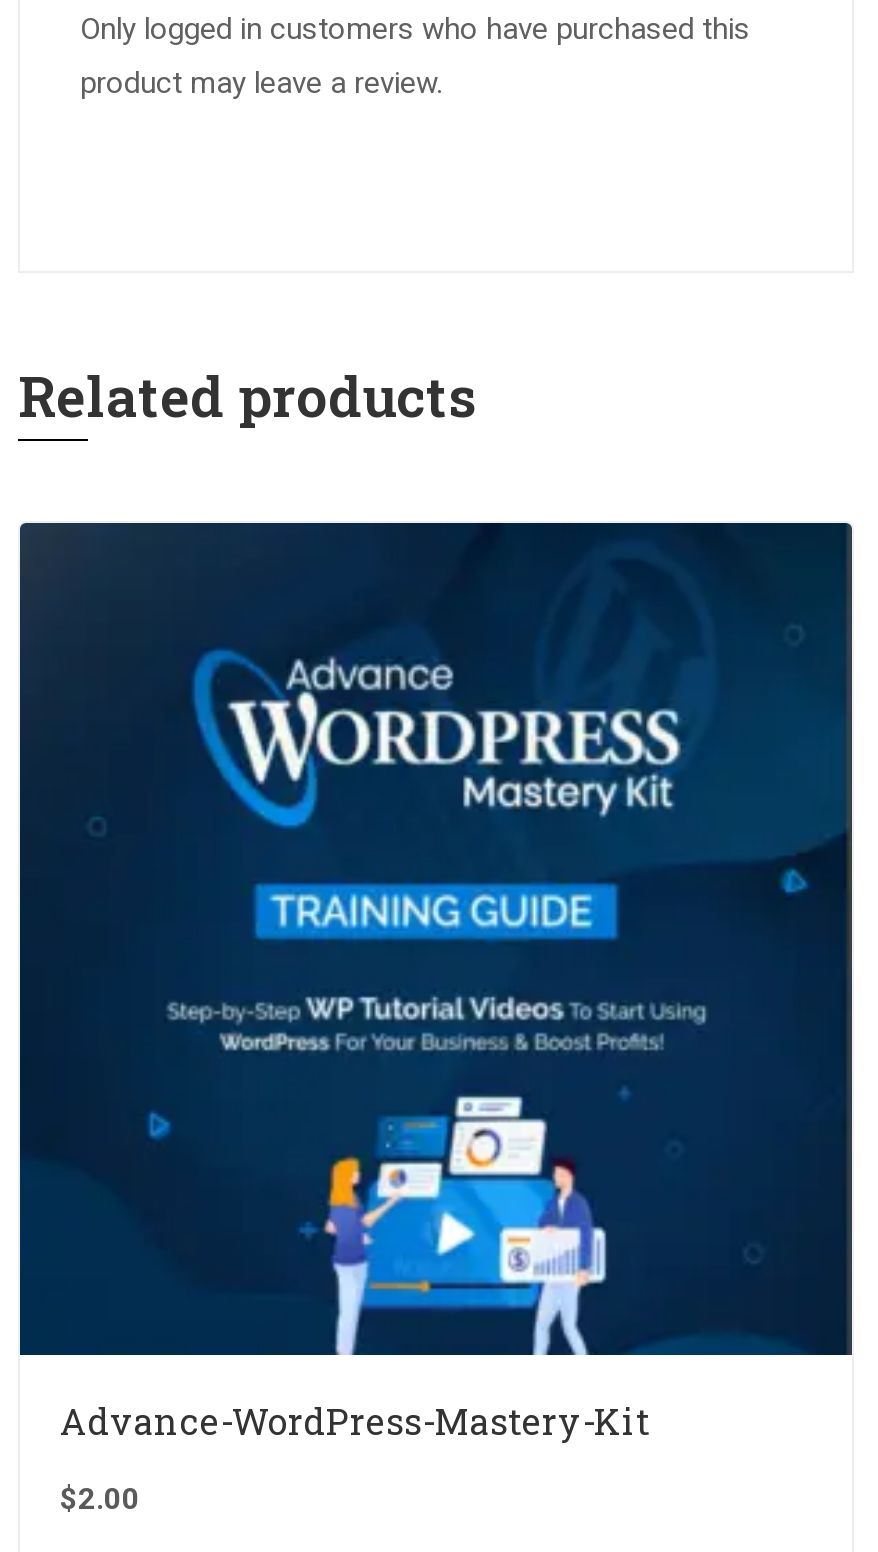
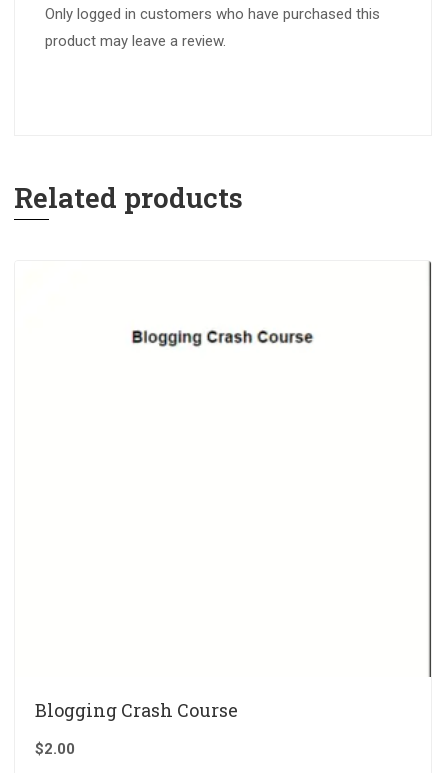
[18,521,852,1357] [image] -> none
[60,1396,650,1444] Advance-WordPress-Mastery-Kit -> [35,698,238,722] Blogging Crash Course

